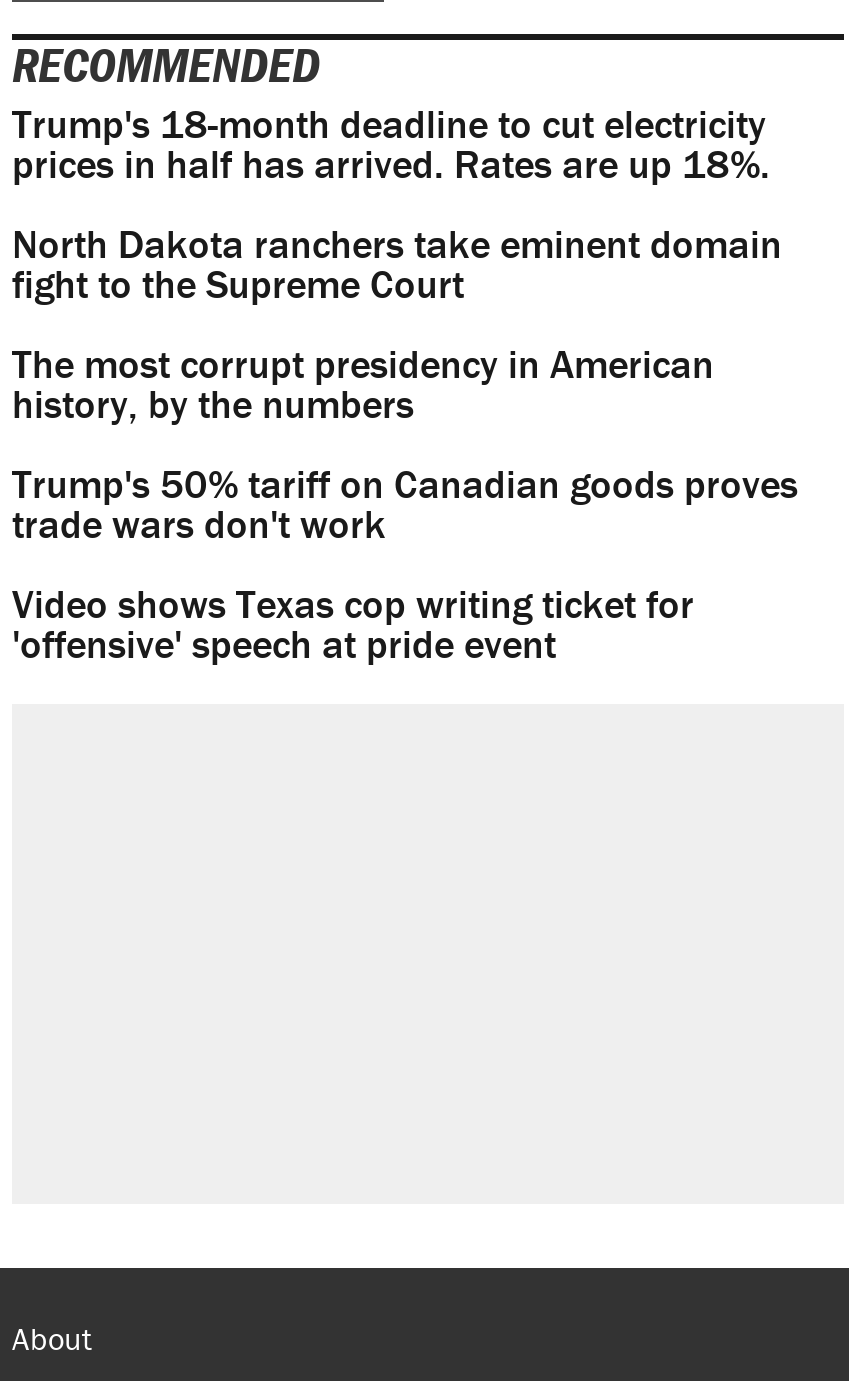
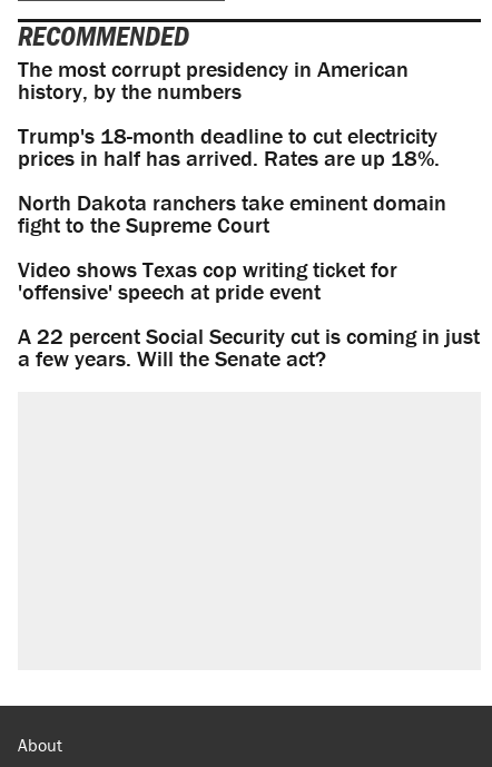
moved [12,98,782,308] -> [18,121,446,238]: Trump's 18-month deadline to cut electricity | prices in half has arrived. Rates are up 18%. | North Dakota ranchers take eminent domain | fight to the Supreme Court
moved [12,338,714,428] -> [18,55,409,105]: The most corrupt presidency in American | history, by the numbers
[12,458,798,548] Trump's 50% tariff on Canadian goods proves | trade wars don't work -> none
moved [12,578,694,668] -> [18,255,397,305]: Video shows Texas cop writing ticket for | 'offensive' speech at pride event
none -> [18,322,480,372] A 22 percent Social Security cut is coming in just | a few years. Will the Senate act?

